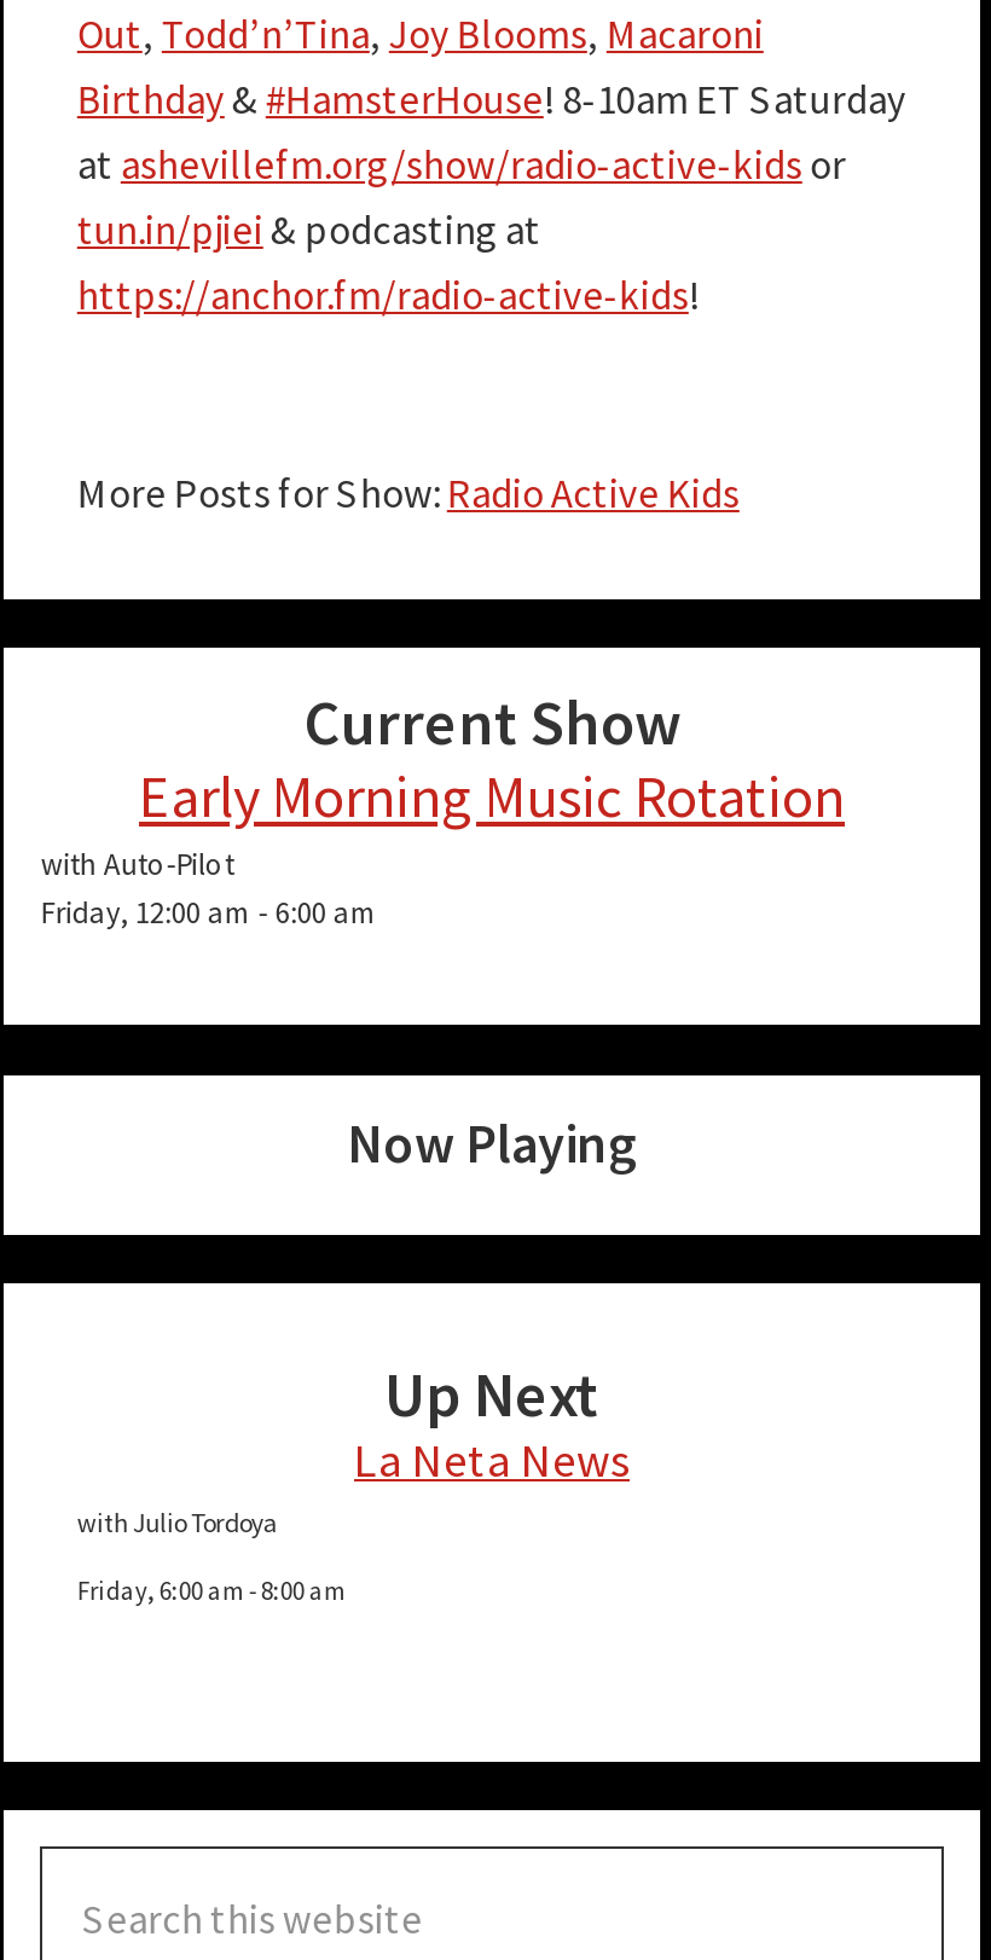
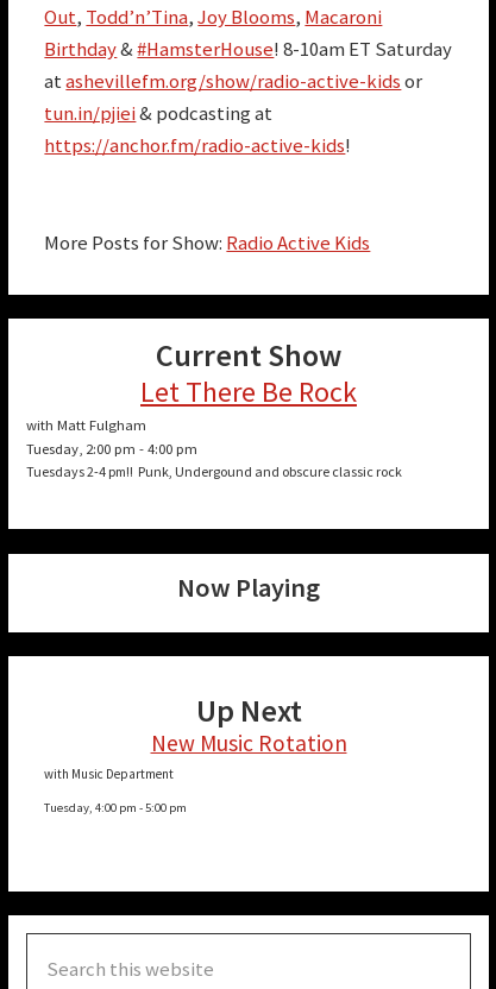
[41,760,845,932] Early Morning Music Rotation | with Auto-Pilot | Friday, 12:00 am - 6:00 am -> [27,374,403,481] Let There Be Rock | with Matt Fulgham | Tuesday, 2:00 pm - 4:00 pm | Tuesdays 2-4 pm!! Punk, Undergound and obscure classic rock
[77,1430,630,1539] La Neta News | with Julio Tordoya -> [44,728,347,782] New Music Rotation | with Music Department
[77,1573,345,1607] Friday, 6:00 am - 8:00 am -> [44,799,187,815] Tuesday, 4:00 pm - 5:00 pm

